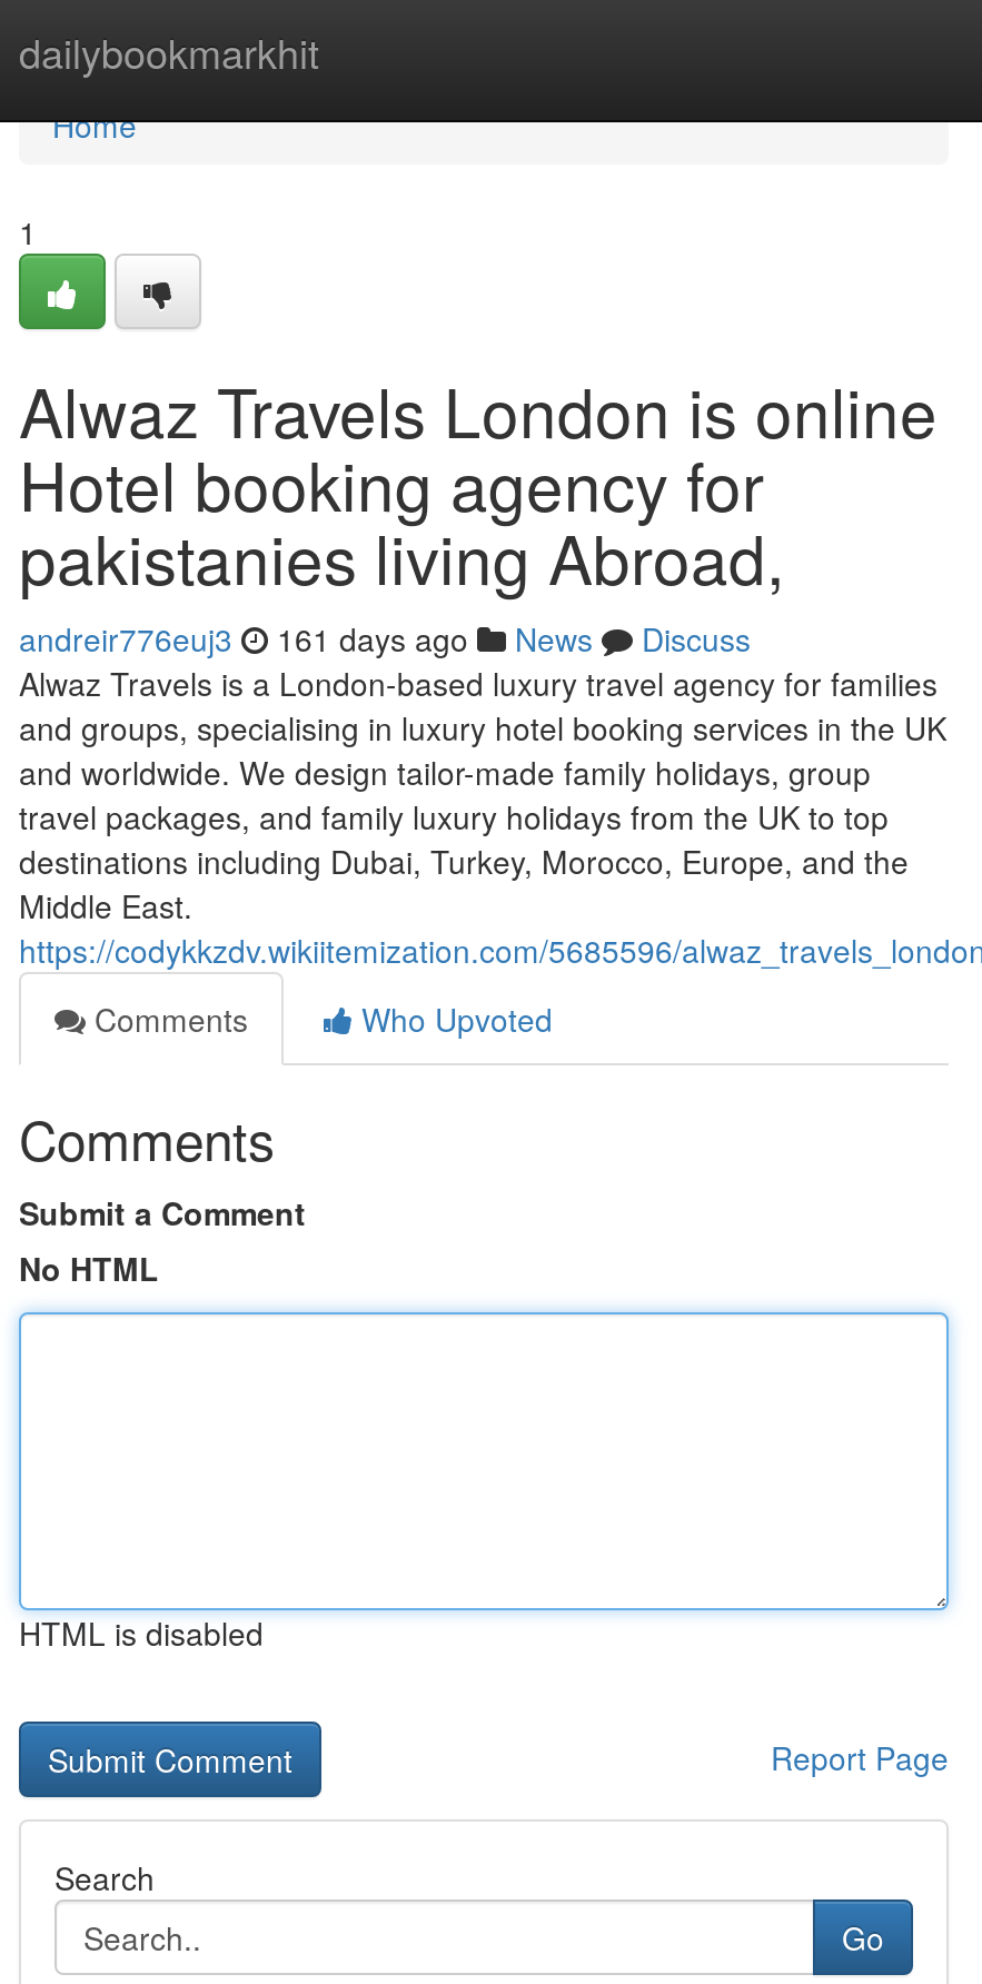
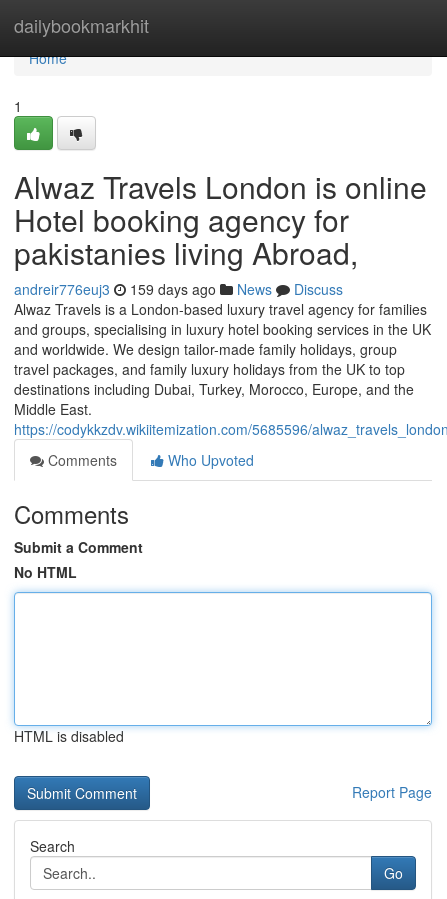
[19,616,751,661] andreir776euj3 161 days ago News Discuss -> [14,279,343,299] andreir776euj3 159 days ago News Discuss

